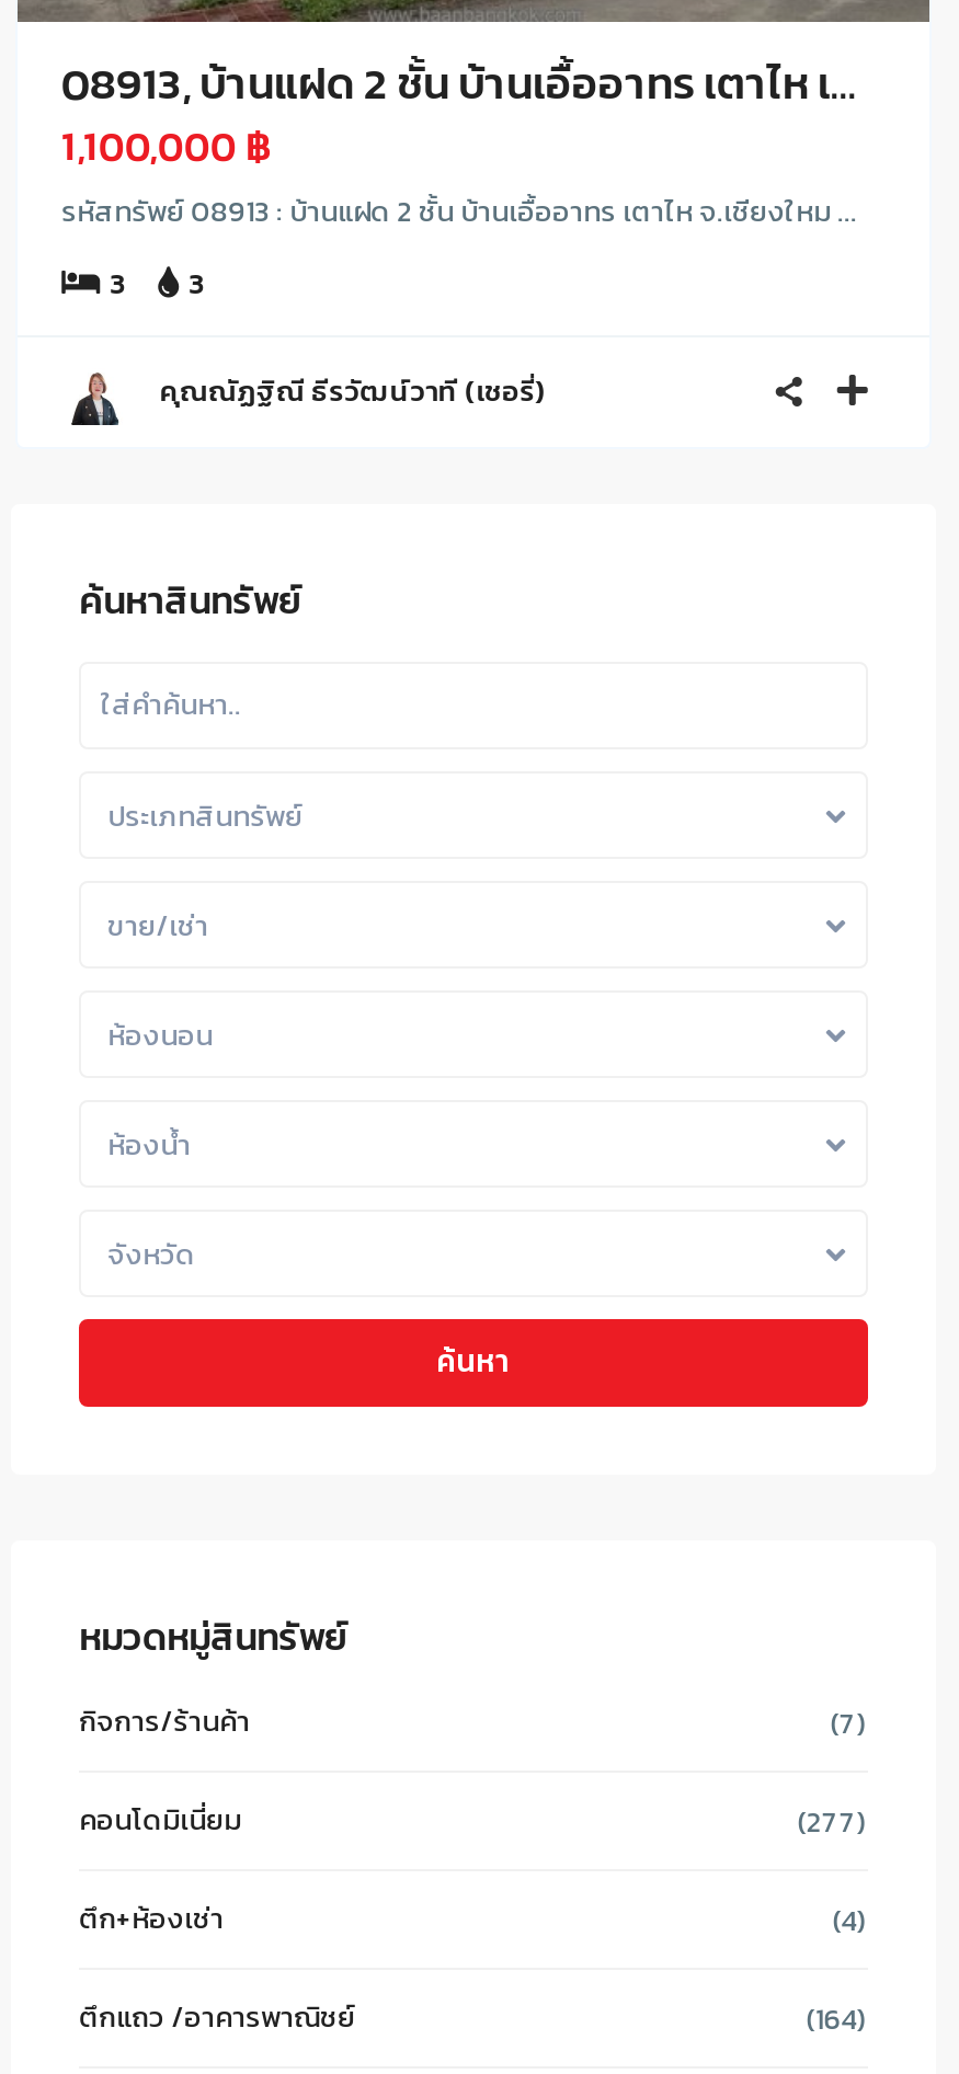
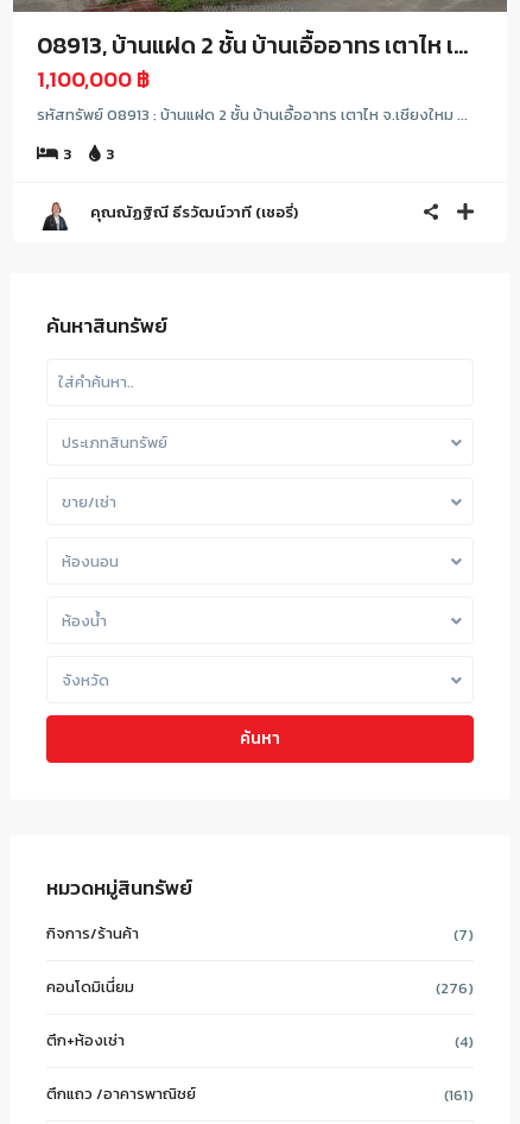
[798,1801,868,1843] (277) -> [436,977,474,999] (276)
[806,1998,868,2040] (164) -> [444,1083,474,1106] (161)

